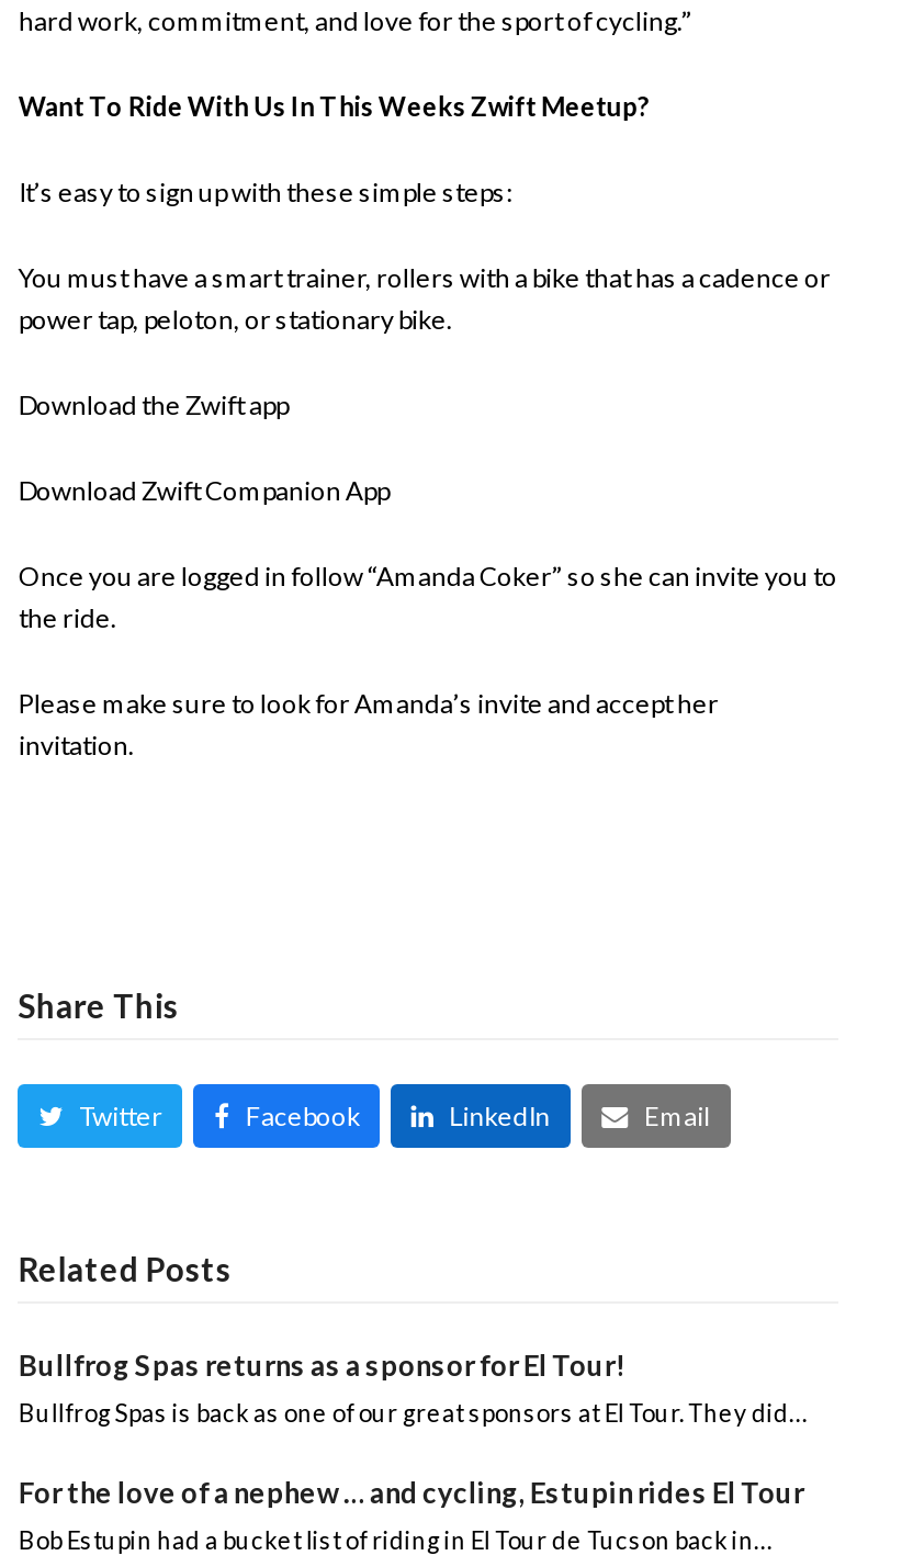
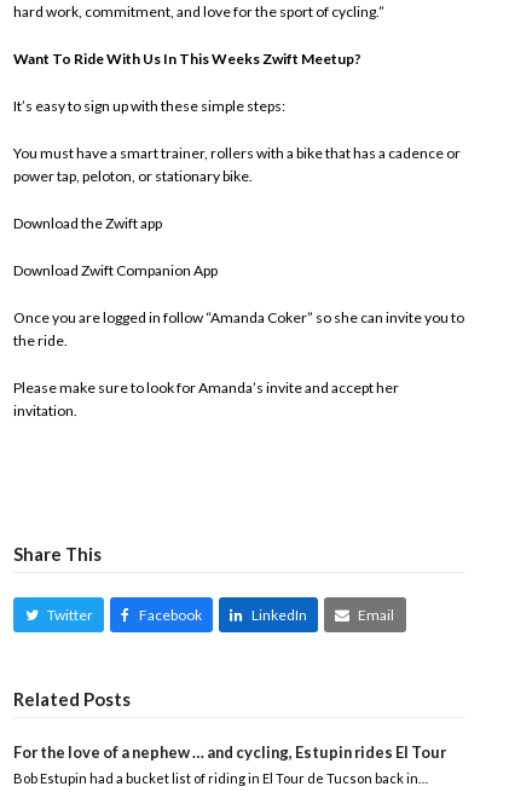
[18,1347,806,1426] Bullfrog Spas returns as a sponsor for El Tour! | Bullfrog Spas is back as one of our great sponsors at El Tour. They did… -> none

